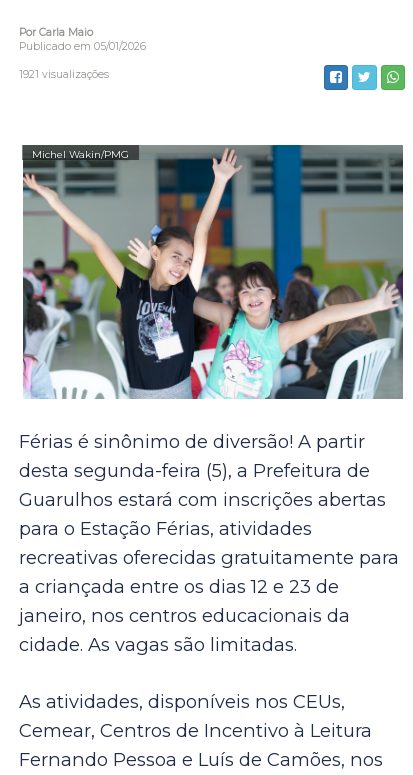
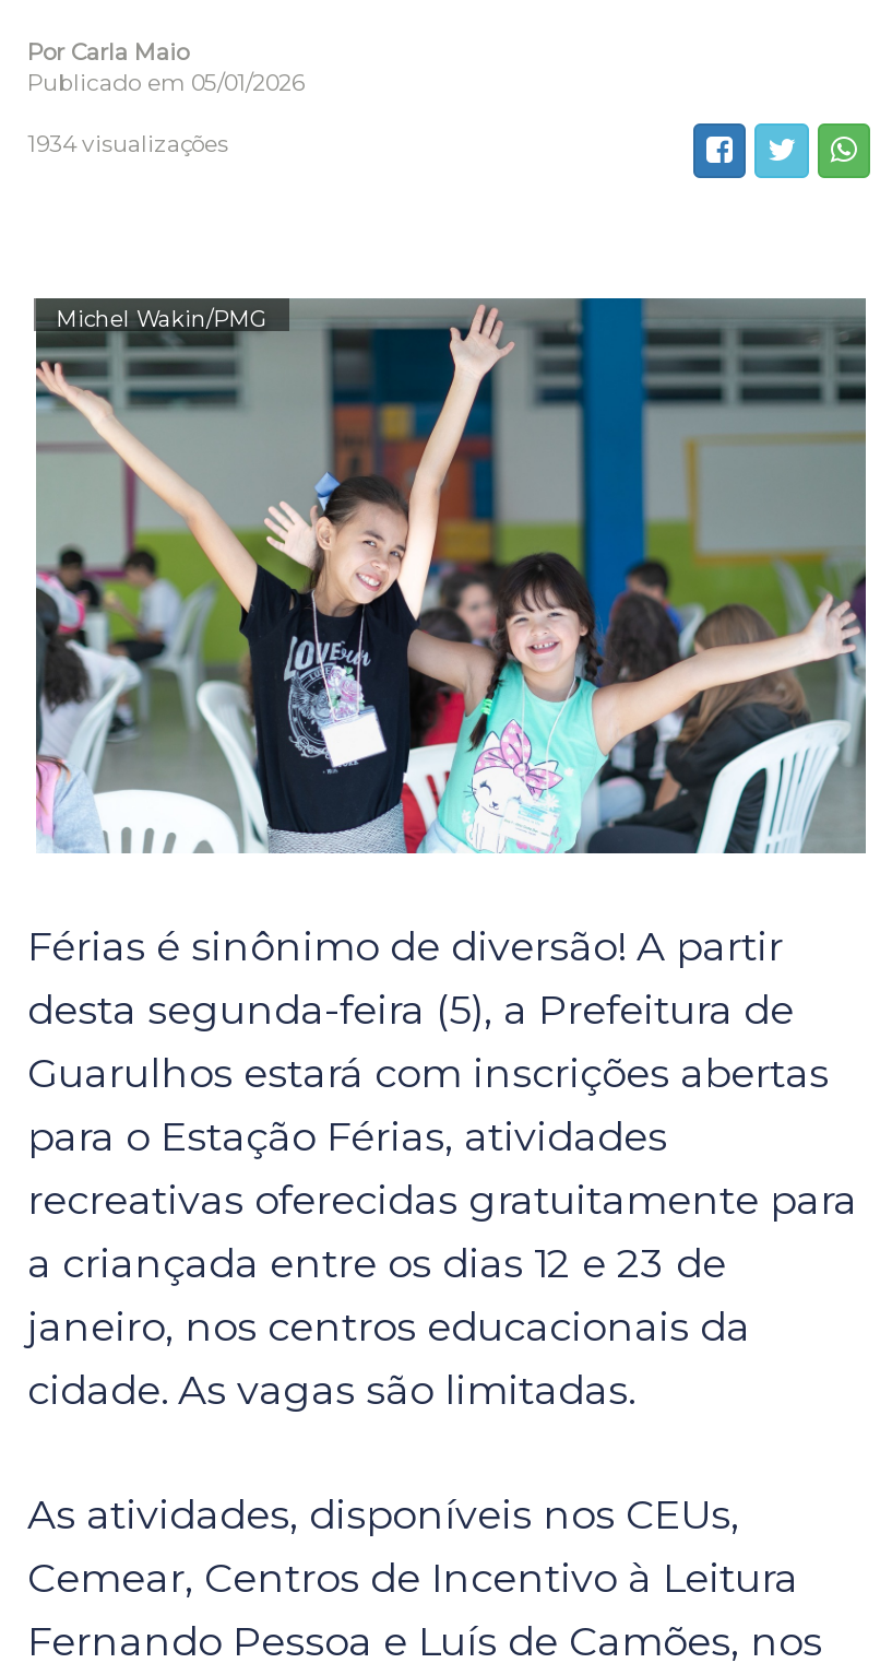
[19,68,109,81] 1921 visualizações -> [27,130,228,158] 1934 visualizações

